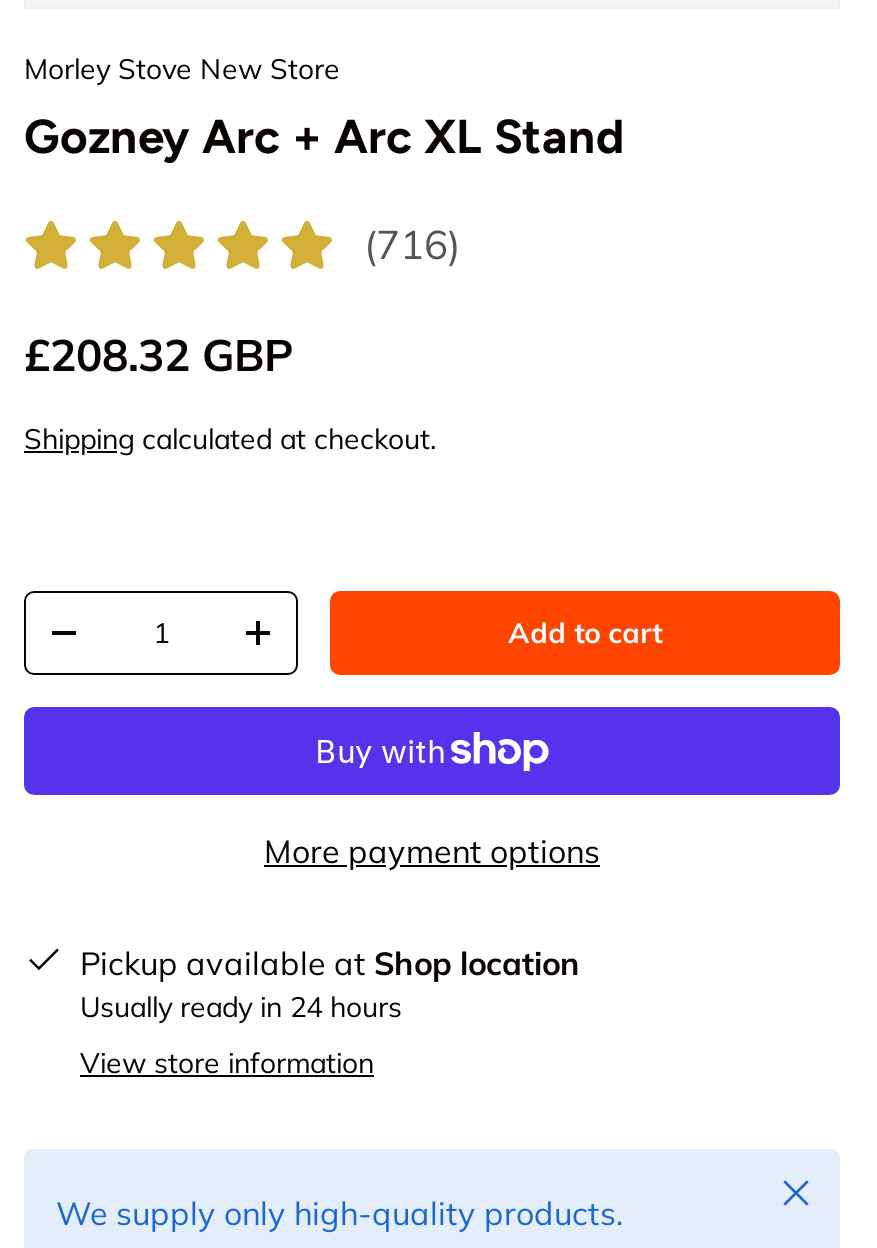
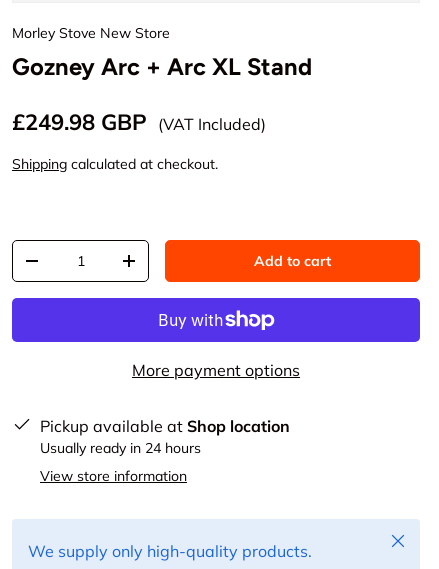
[24,218,460,382] (716) | £208.32 GBP -> [12,108,266,136] £249.98 GBP (VAT Included)

